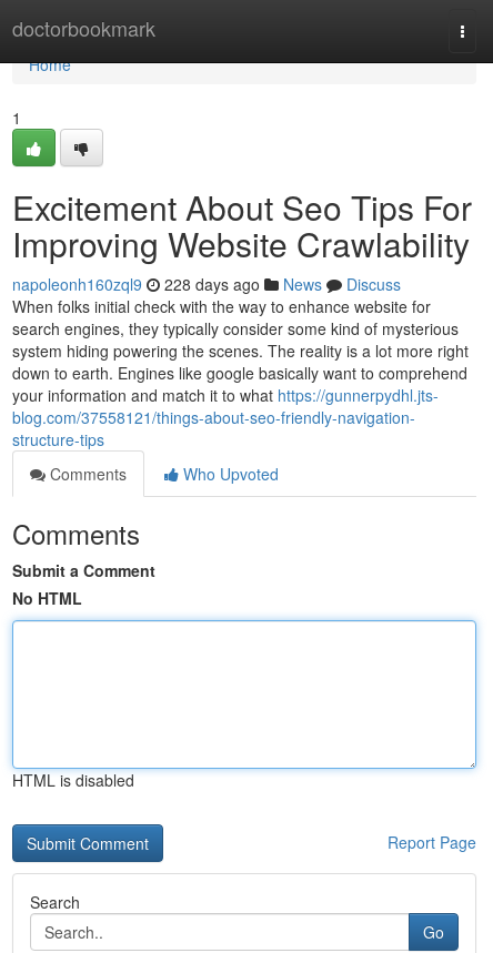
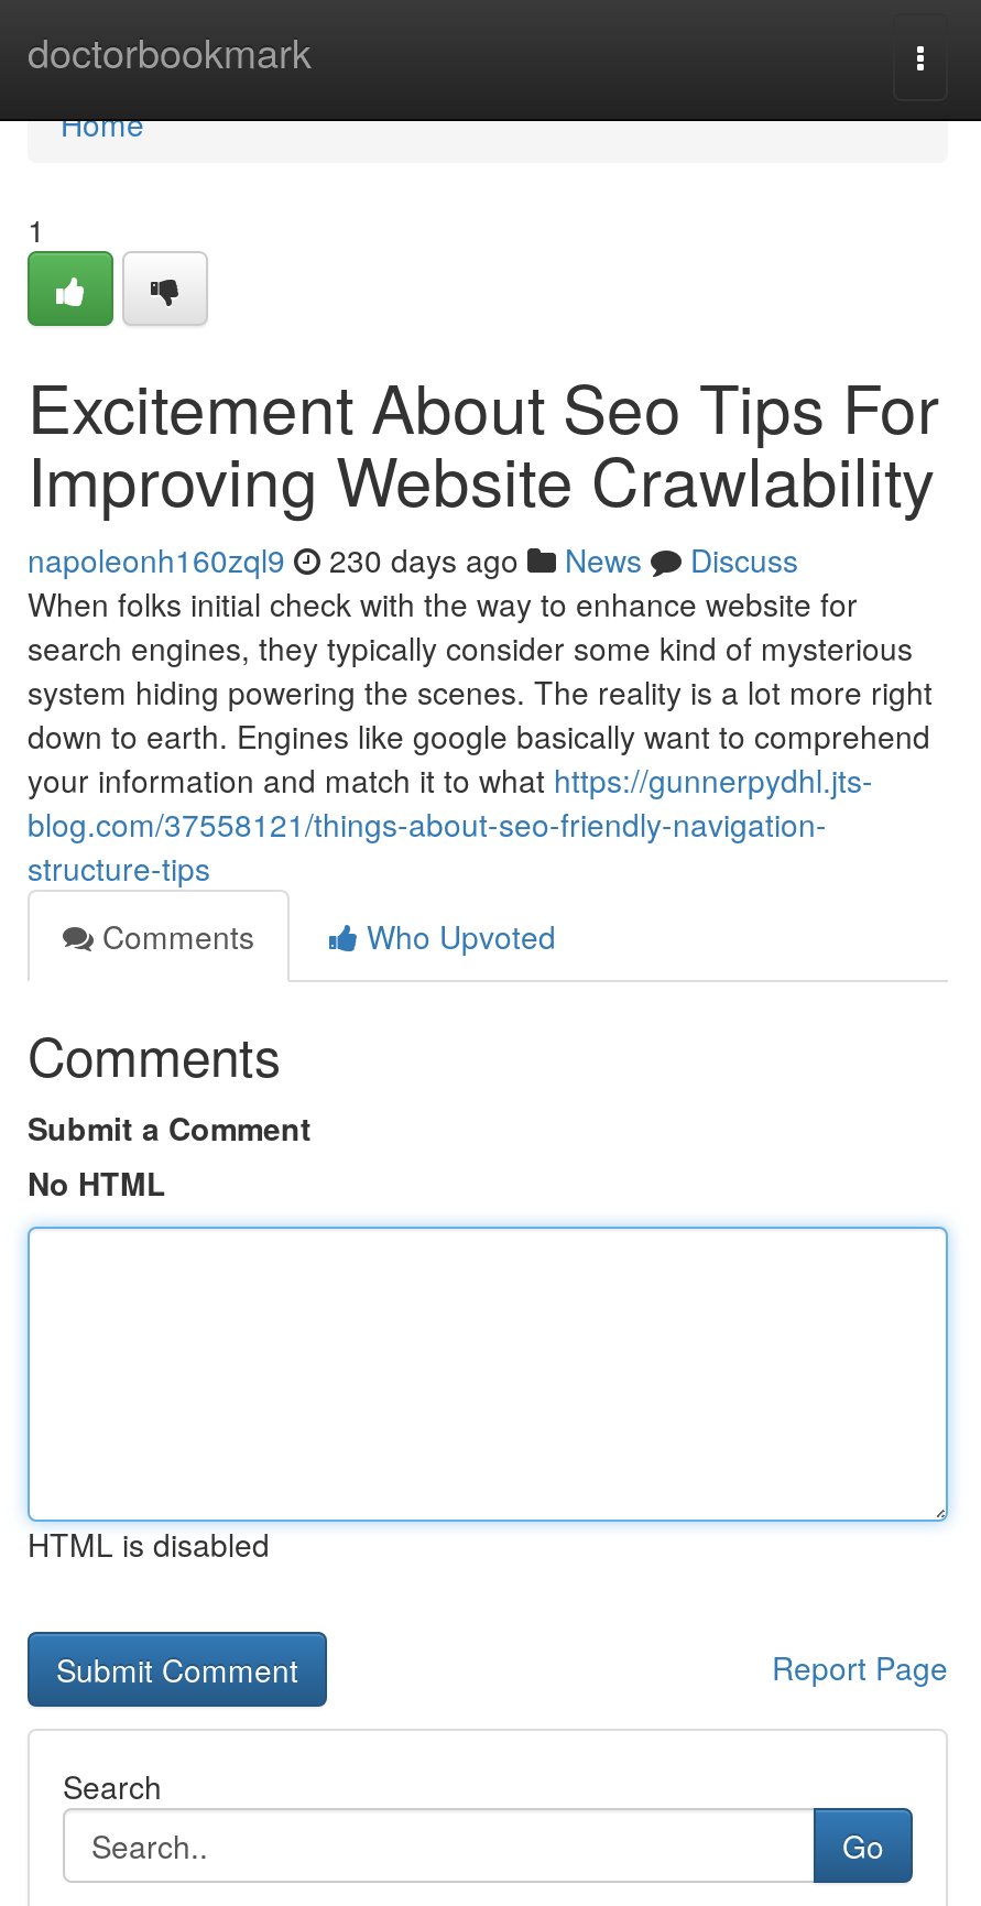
[12,273,401,295] napoleonh160zql9 228 days ago News Discuss -> [28,537,798,581] napoleonh160zql9 230 days ago News Discuss

